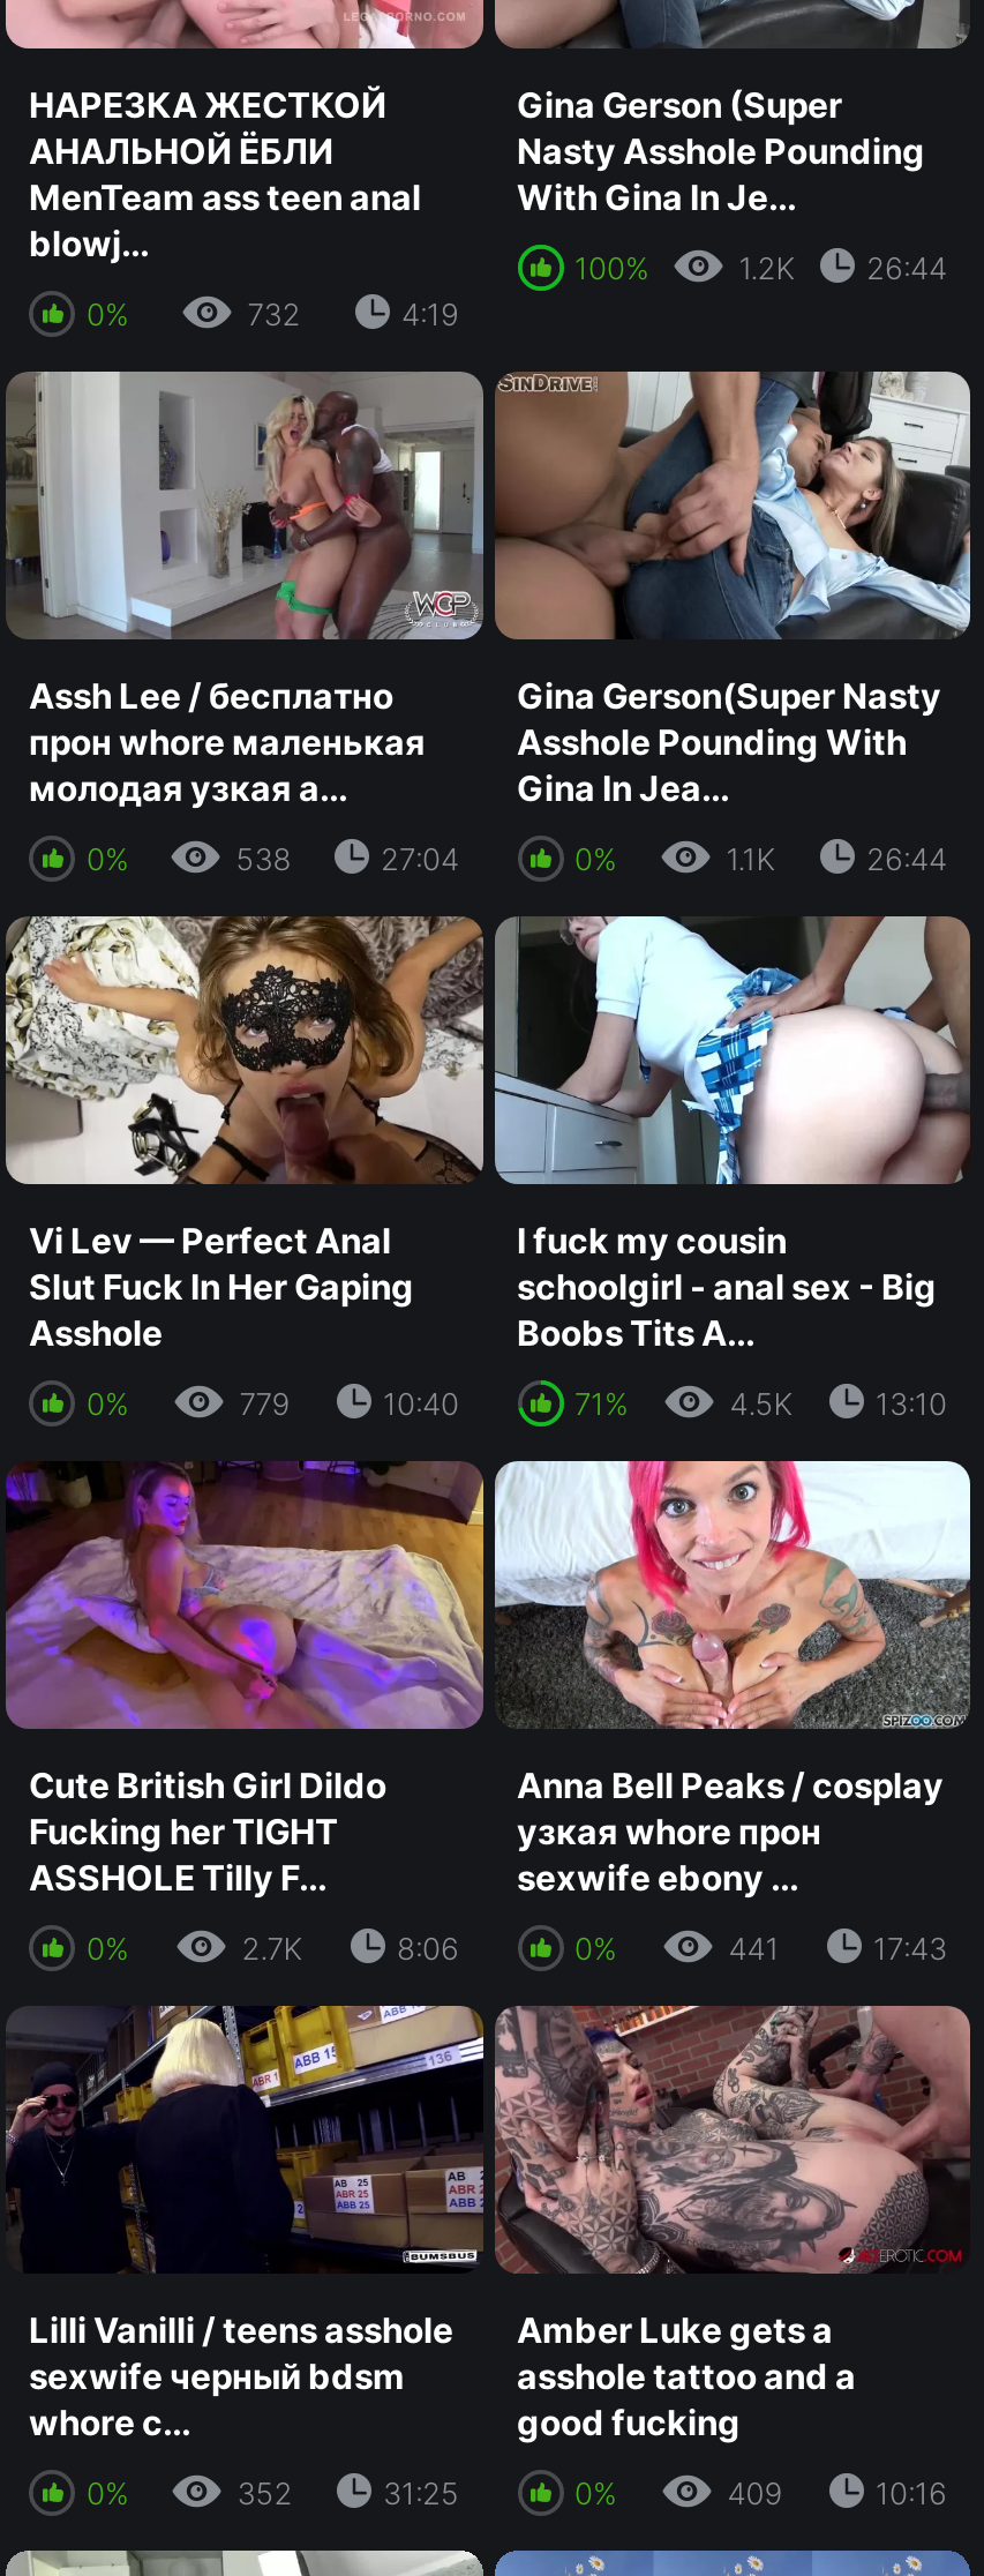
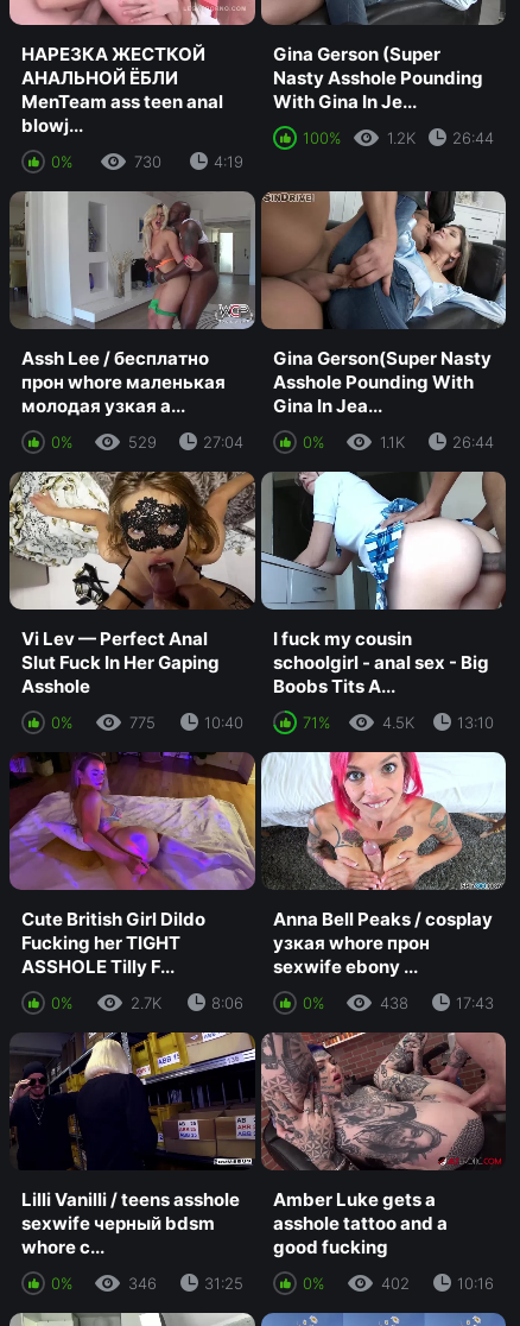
[248,295,301,332] 732 -> [134,152,161,171] 730
[236,840,291,877] 538 -> [128,432,156,451] 529
[239,1385,290,1422] 779 -> [130,713,156,732] 775
[728,1930,779,1967] 441 -> [380,993,409,1012] 438
[237,2475,292,2512] 352 -> [128,1274,157,1293] 346
[727,2475,783,2512] 409 -> [381,1274,409,1293] 402

